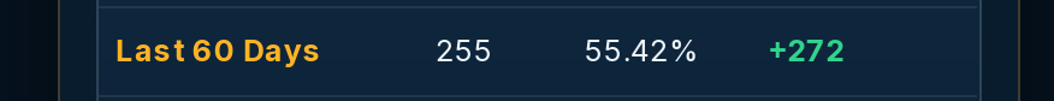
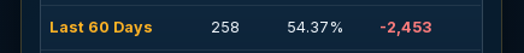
[435,33,493,69] 255 -> [211,19,240,37] 258
[585,33,698,69] 55.42% -> [287,19,343,37] 54.37%
[767,33,844,69] +272 -> [379,19,431,37] -2,453

